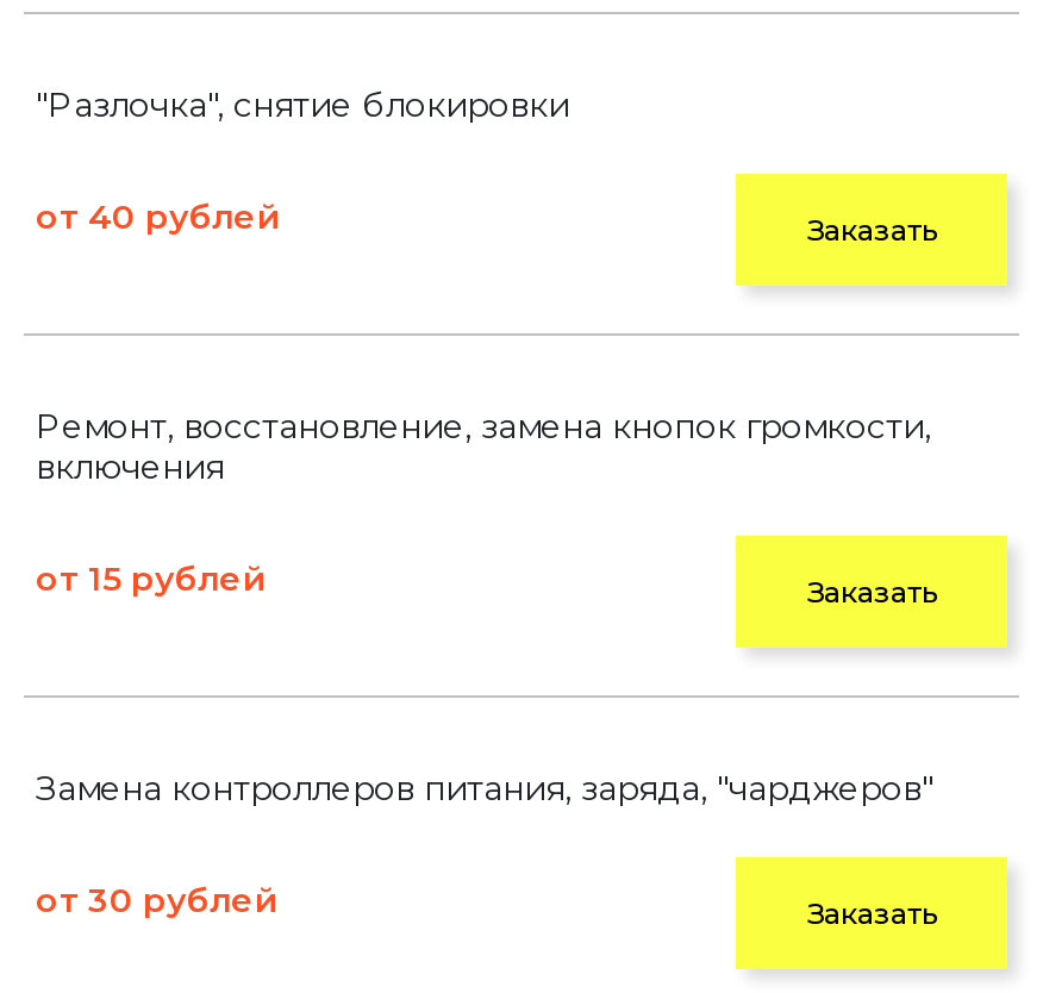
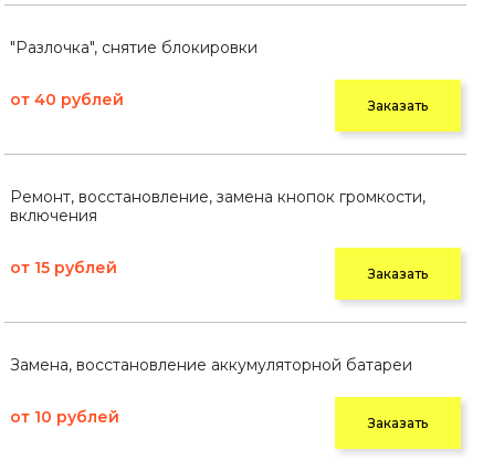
[36,767,933,810] Замена контроллеров питания, заряда, "чарджеров" -> [10,355,412,375] Замена, восстановление аккумуляторной батареи
[36,879,279,922] от 30 рублей -> [10,407,119,427] от 10 рублей

